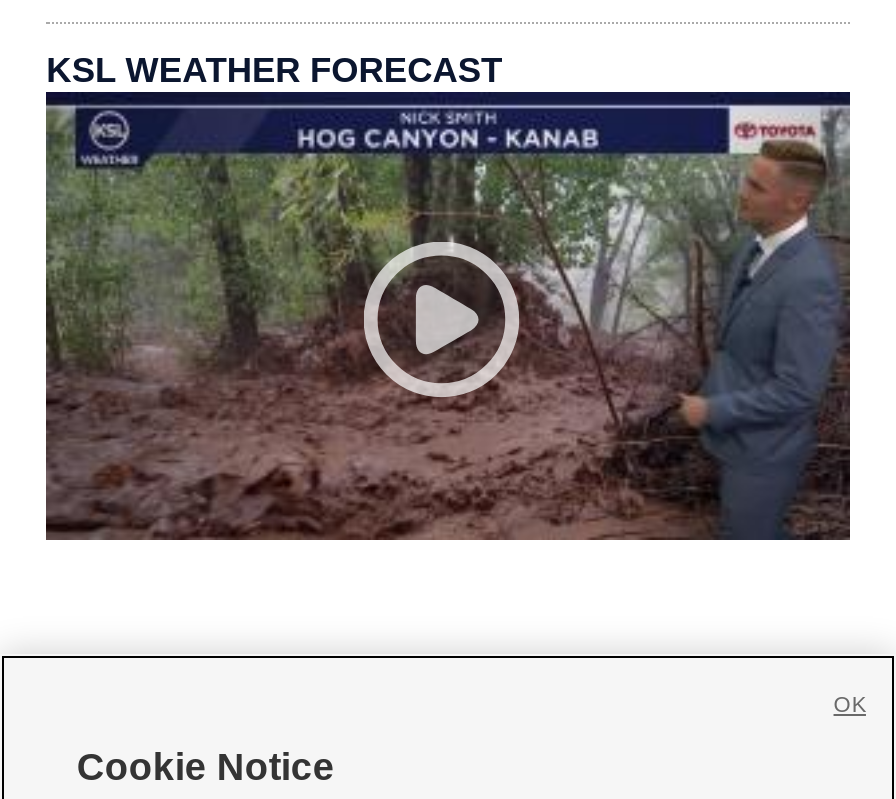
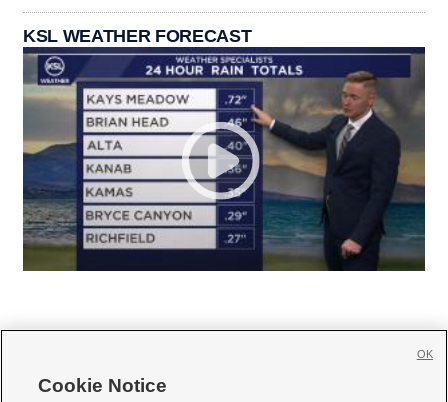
[46,91,850,543] [image] -> [23,46,425,272] [image]

